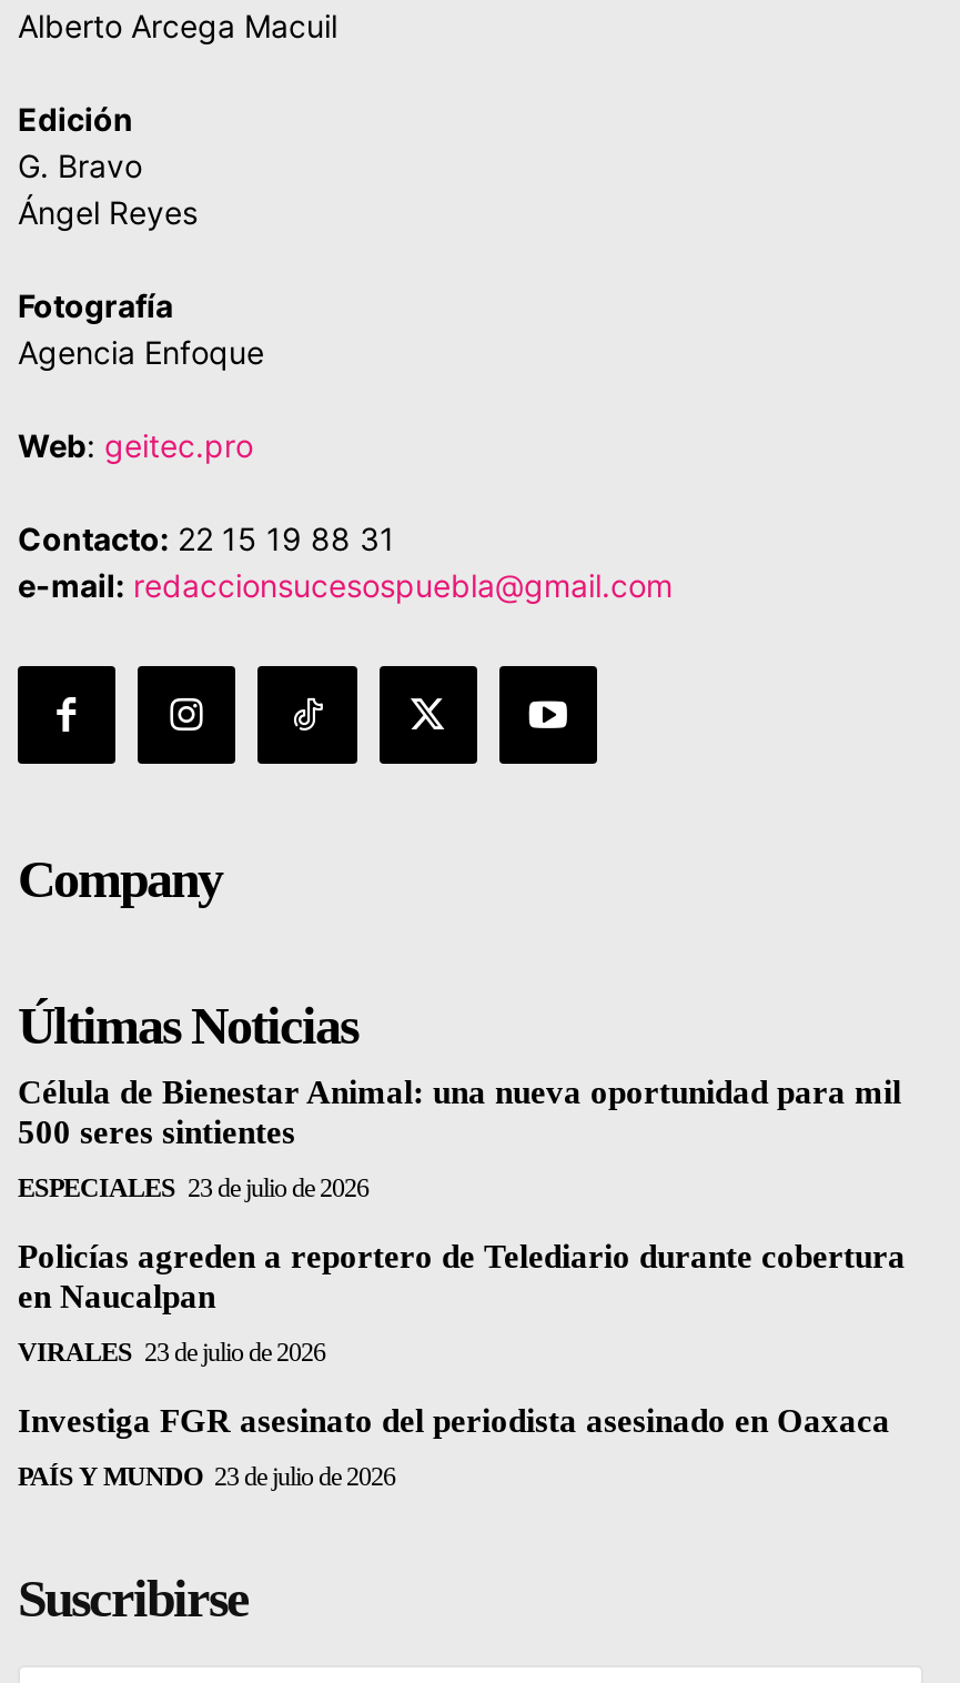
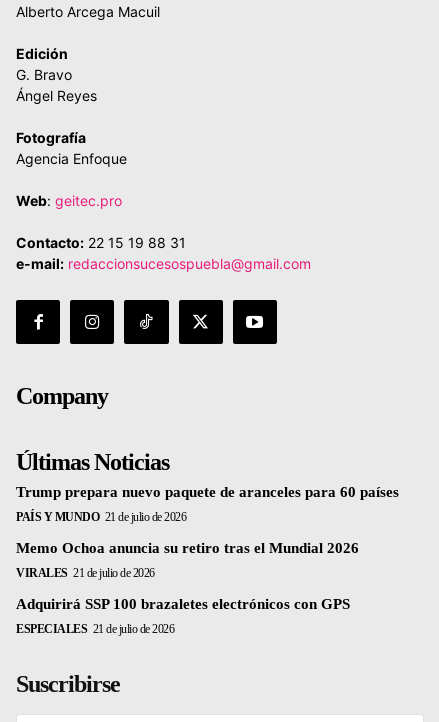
[18,1075,901,1151] Célula de Bienestar Animal: una nueva oportunidad para mil | 500 seres sintientes -> [16,484,399,500] Trump prepara nuevo paquete de aranceles para 60 países
[18,1173,368,1204] ESPECIALES 23 de julio de 2026 -> [16,510,186,524] PAÍS Y MUNDO 21 de julio de 2026
[18,1239,906,1315] Policías agreden a reportero de Telediario durante cobertura | en Naucalpan -> [16,540,359,556] Memo Ochoa anuncia su retiro tras el Mundial 2026
[18,1337,325,1368] VIRALES 23 de julio de 2026 -> [16,566,154,580] VIRALES 21 de julio de 2026
[18,1404,890,1439] Investiga FGR asesinato del periodista asesinado en Oaxaca -> [16,596,350,612] Adquirirá SSP 100 brazaletes electrónicos con GPS
[18,1461,395,1492] PAÍS Y MUNDO 23 de julio de 2026 -> [16,622,174,636] ESPECIALES 21 de julio de 2026

